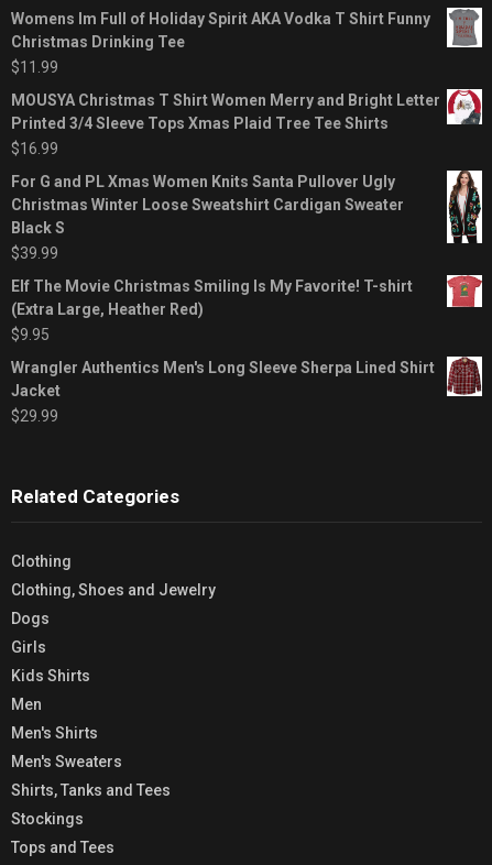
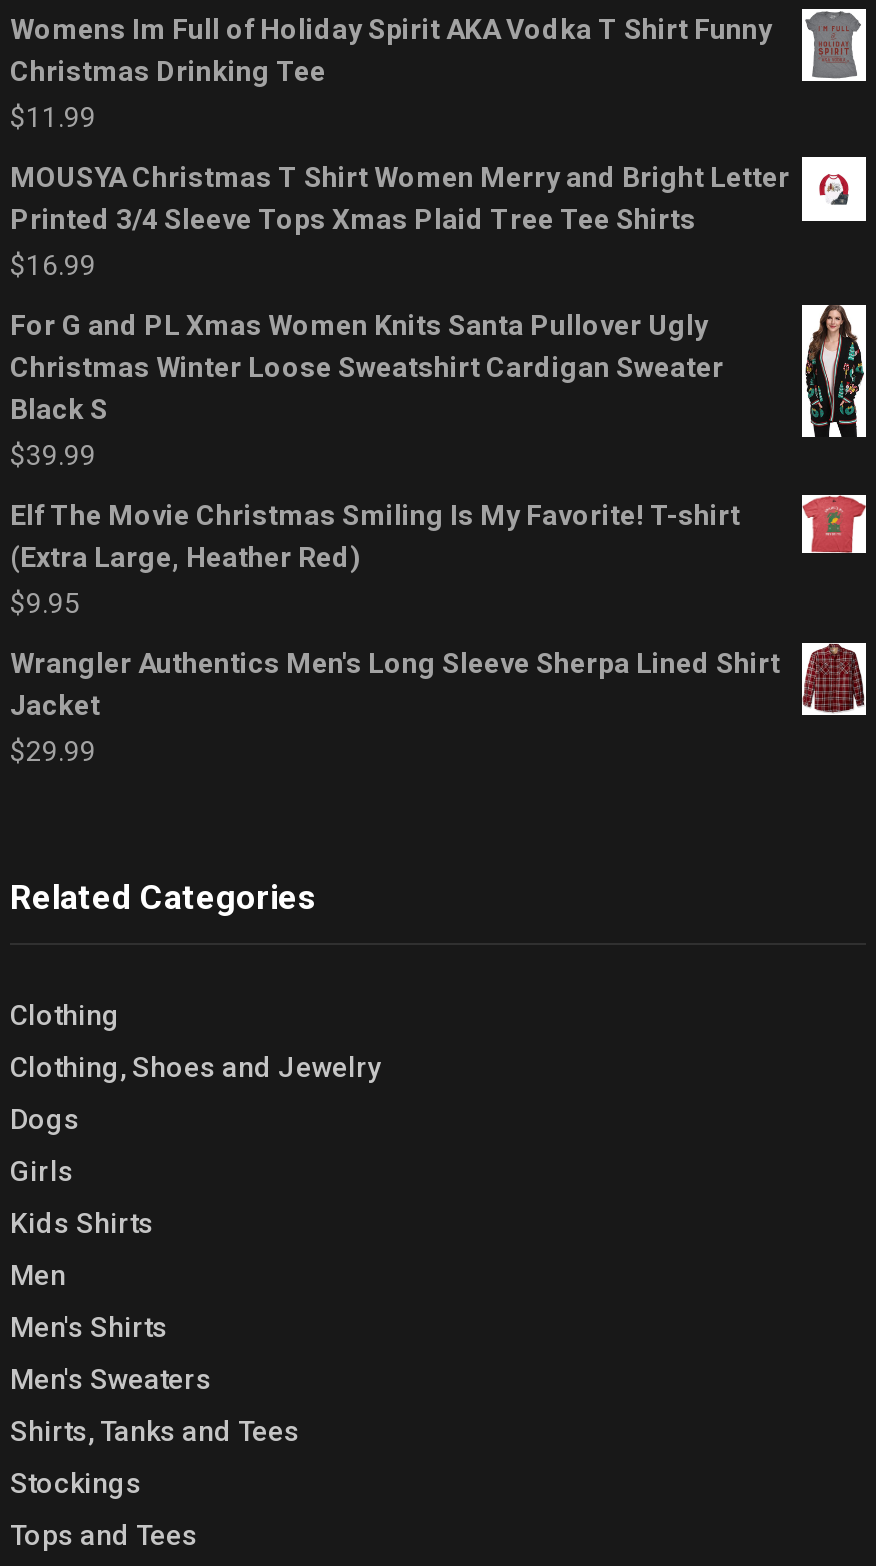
[447,89,482,125] [image] -> [802,157,866,223] [image]

